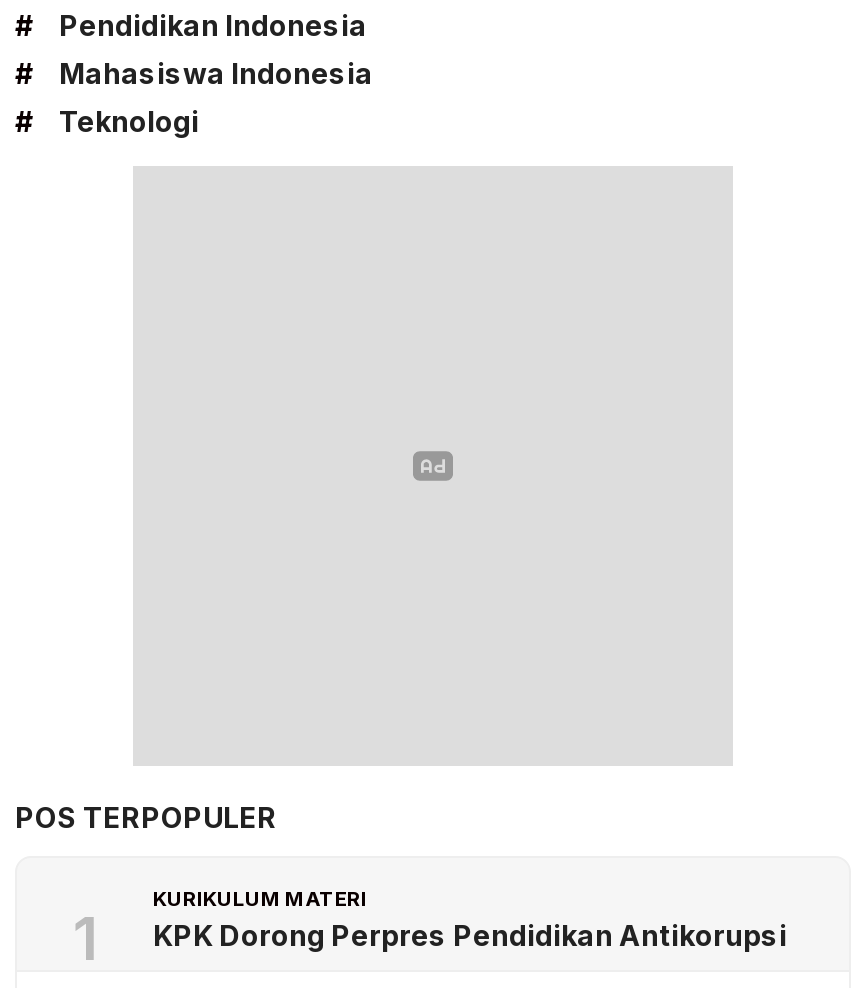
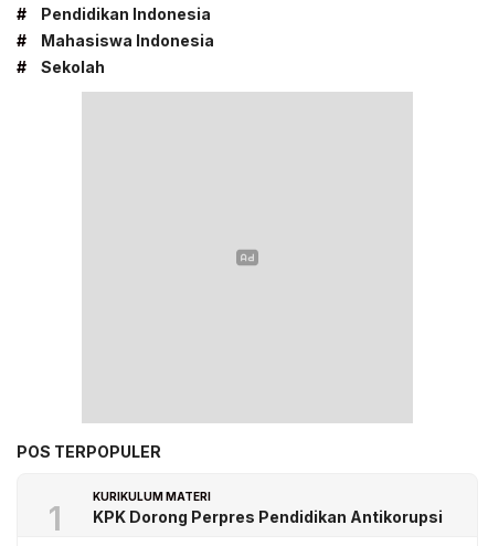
[59,104,199,138] Teknologi -> [41,57,105,76] Sekolah

